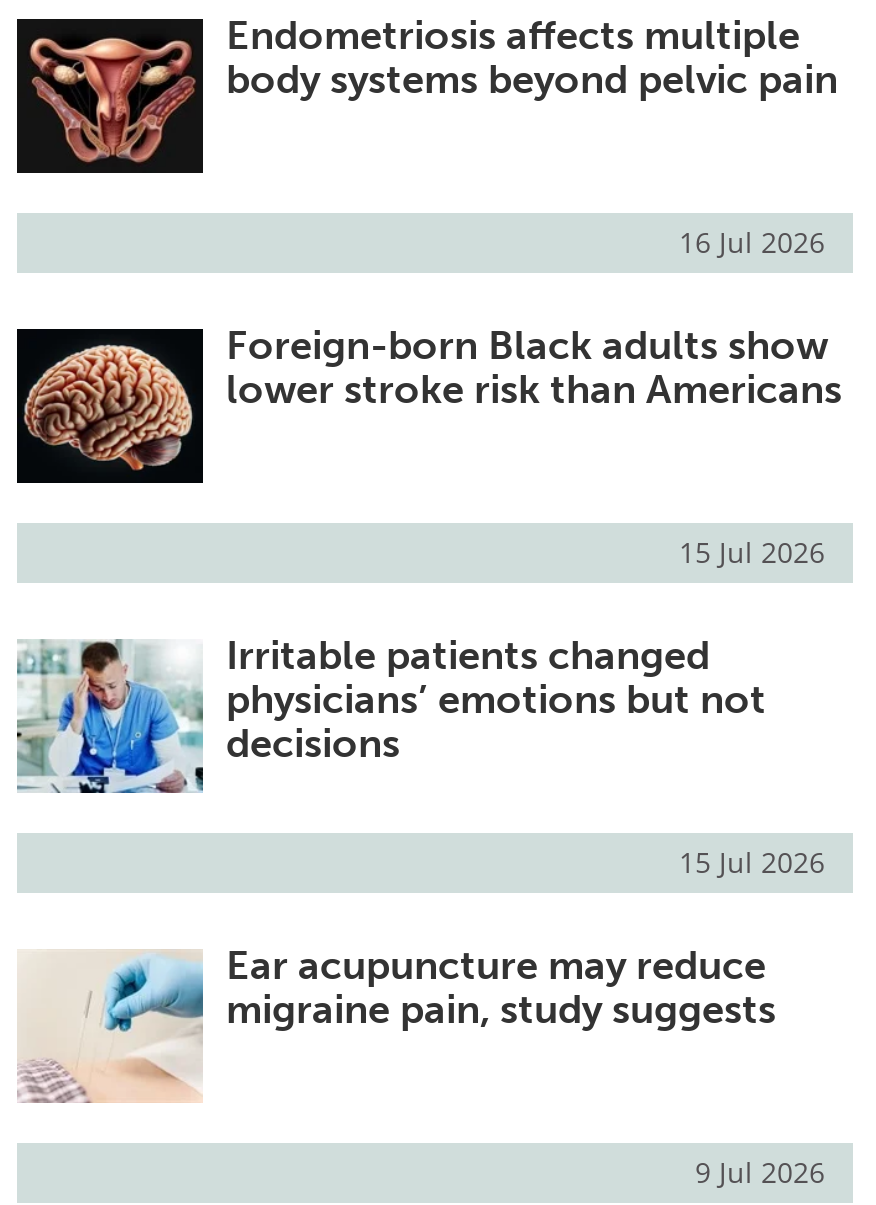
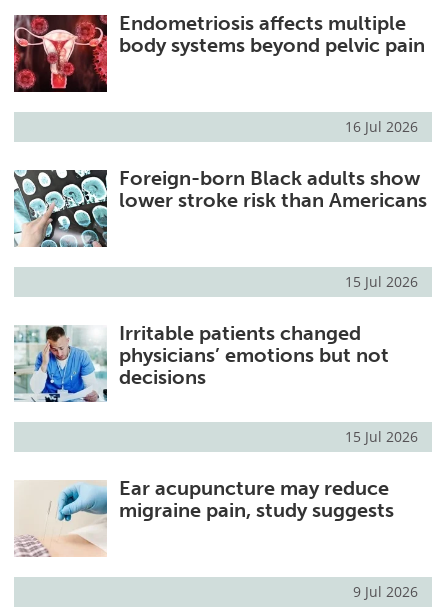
[15,17,205,169] [image] -> [13,14,108,91] [image]
[15,327,205,485] [image] -> [13,169,108,248] [image]

